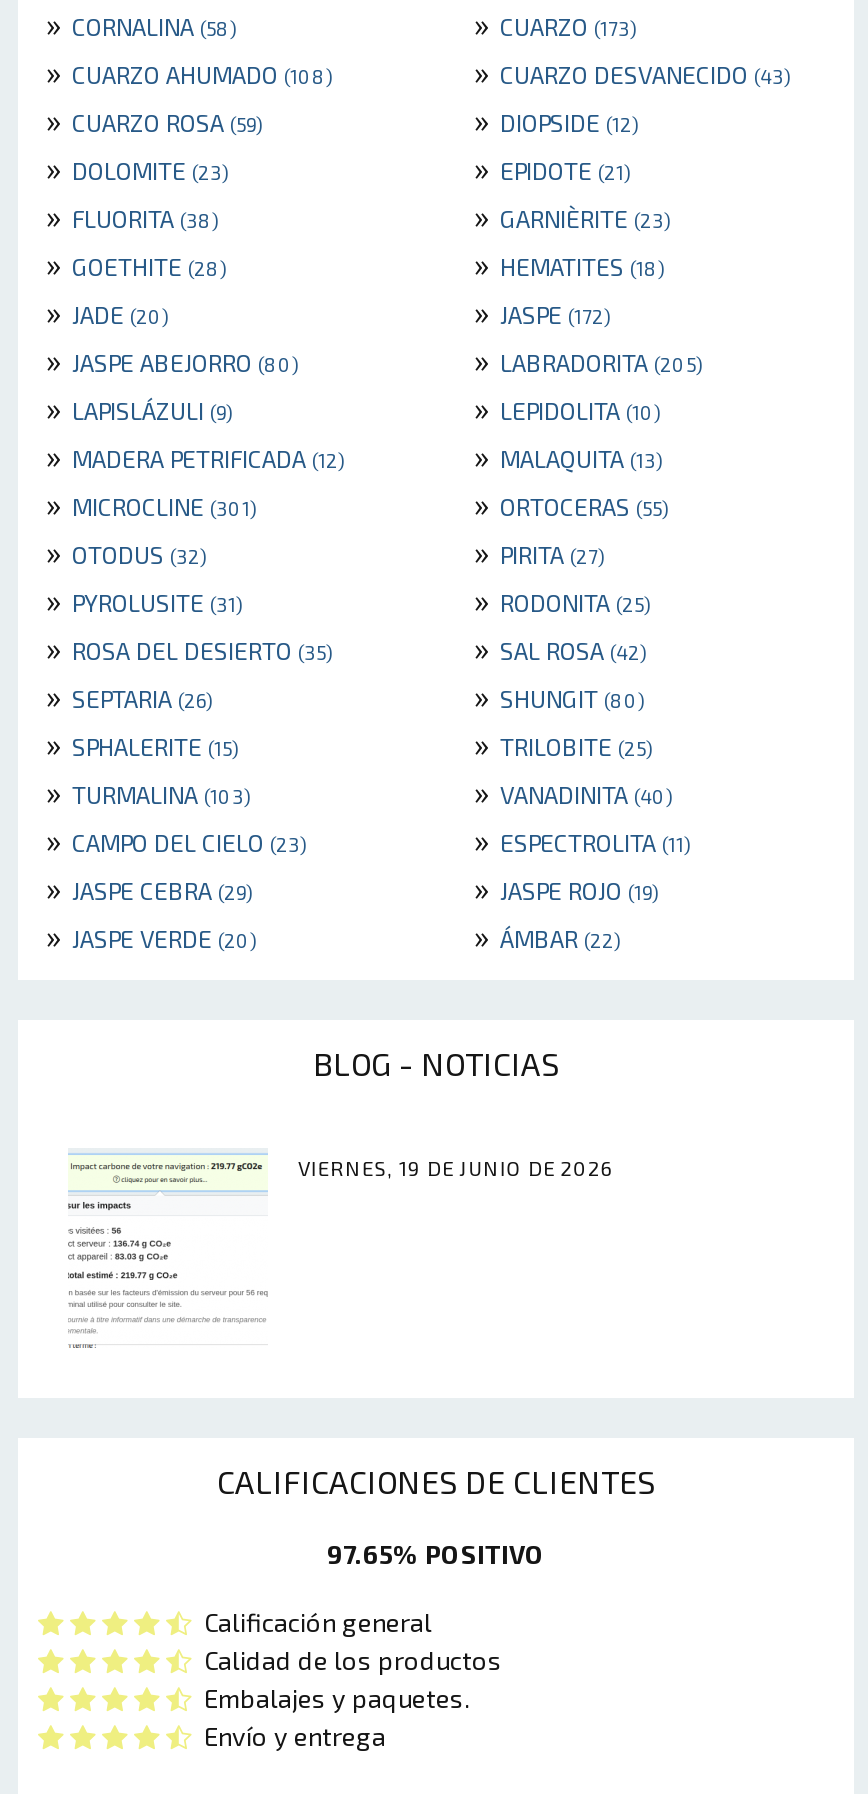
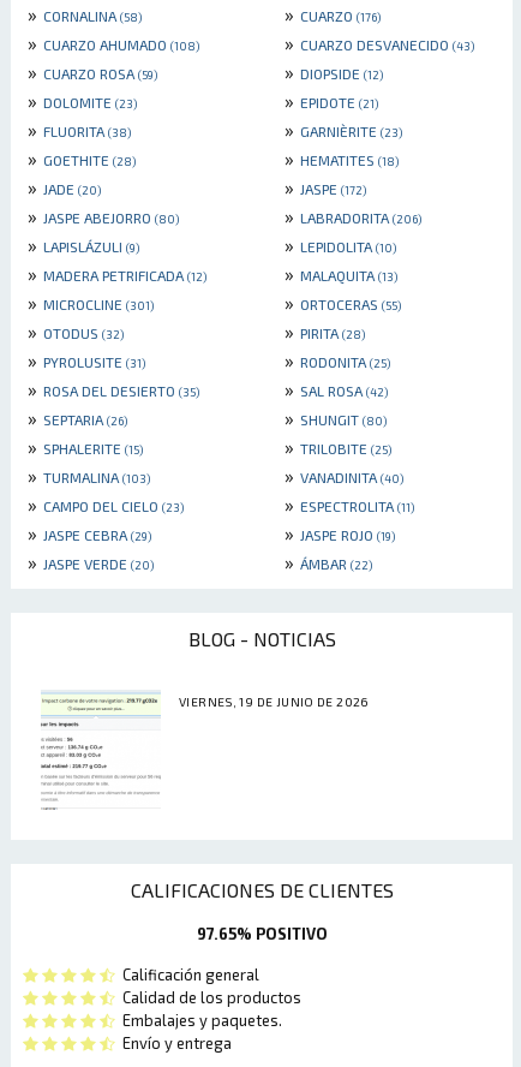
[466,5,636,43] » CUARZO (173) -> [280,3,381,26] » CUARZO (176)
[466,341,702,379] » LABRADORITA (205) -> [280,205,421,227] » LABRADORITA (206)
[466,533,604,571] » PIRITA (27) -> [280,320,365,343] » PIRITA (28)

